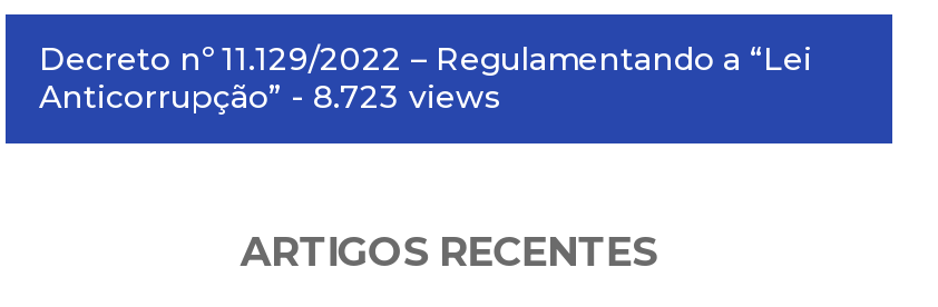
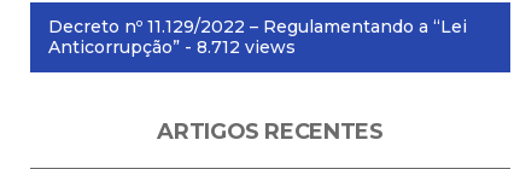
[39,76,502,116] Anticorrupção” - 8.723 views -> [48,37,296,59] Anticorrupção” - 8.712 views

